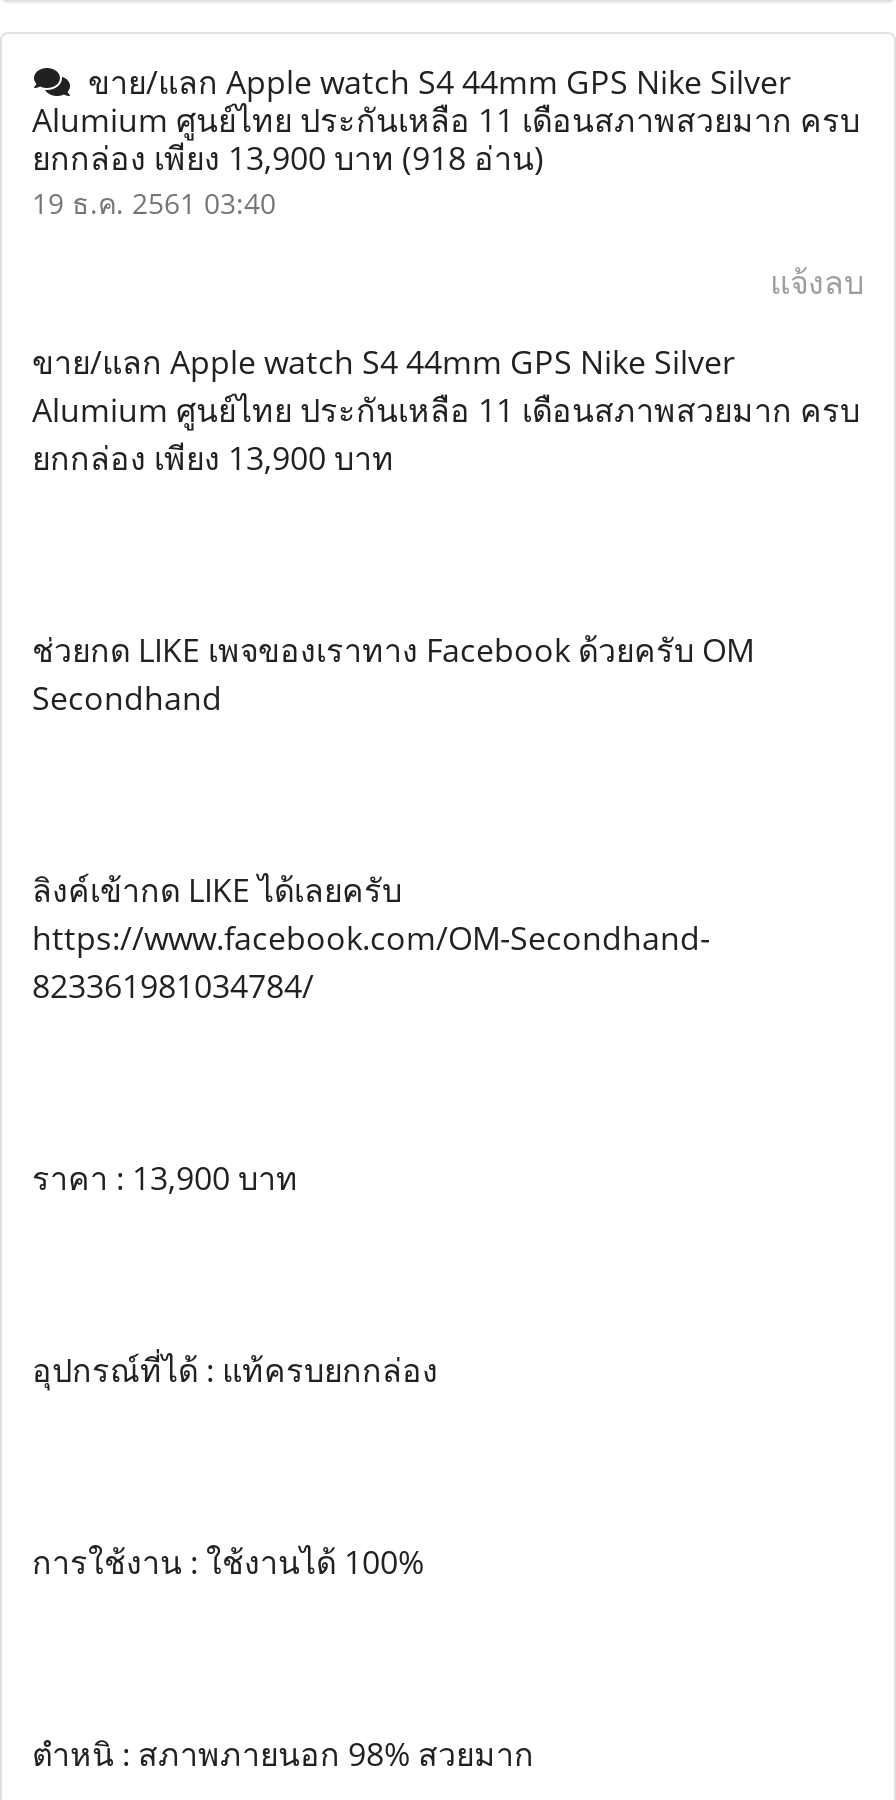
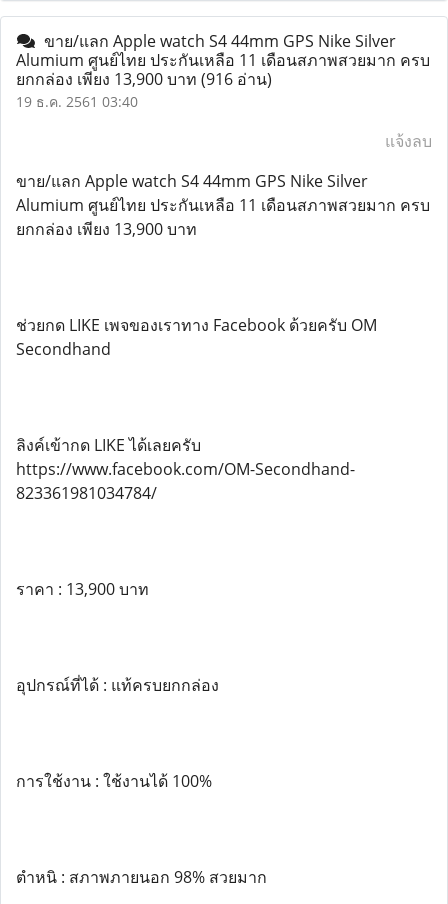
[32,136,544,180] ยกกล่อง เพียง 13,900 บาท(918 อ่าน) -> [16,68,272,90] ยกกล่อง เพียง 13,900 บาท(916 อ่าน)

